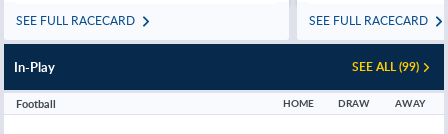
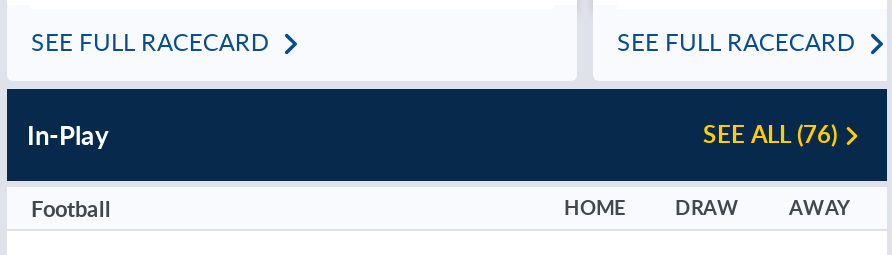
[352,58,419,75] SEE ALL (99) -> [703,117,837,151] SEE ALL (76)

